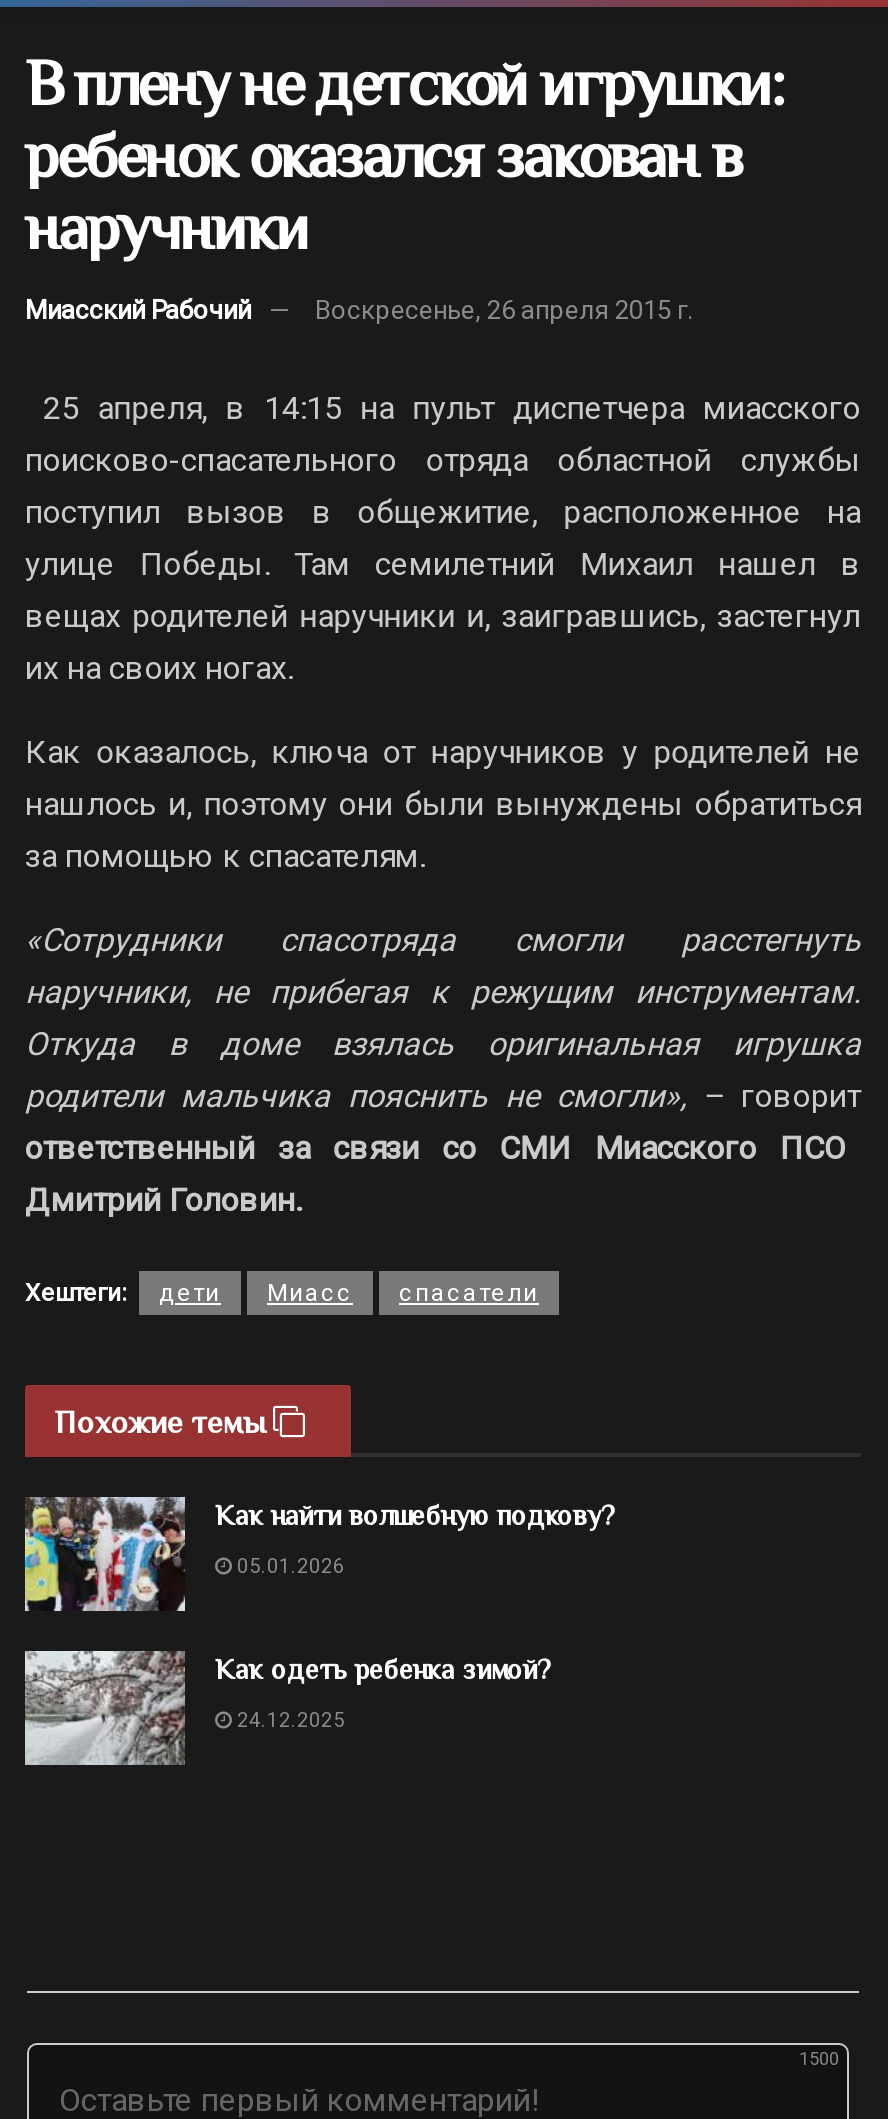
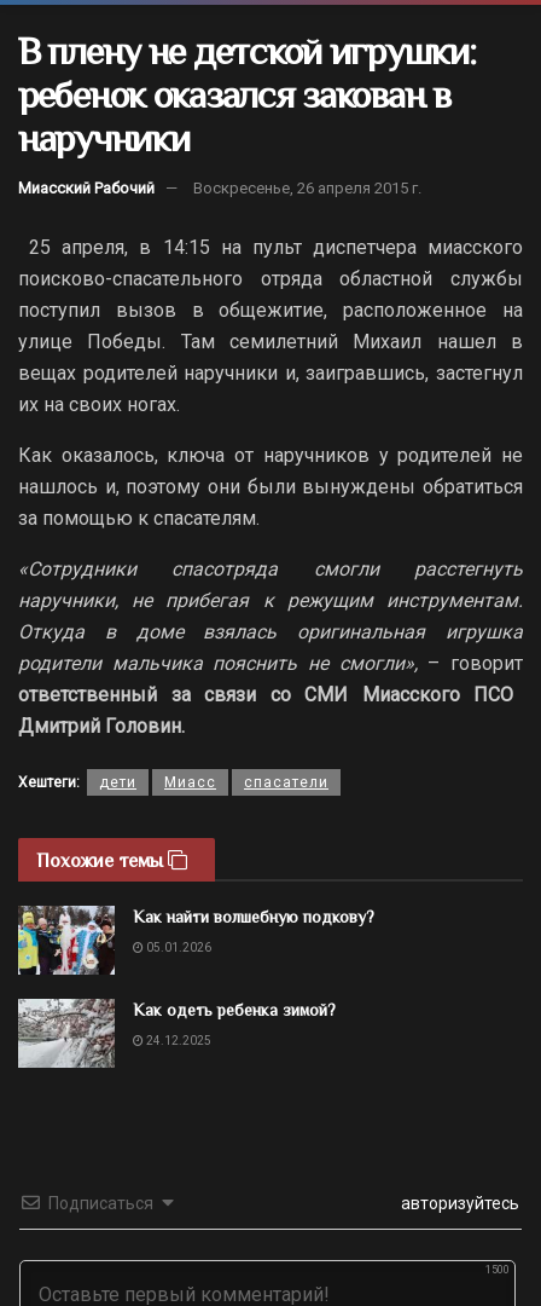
none -> [48,1194,519,1213] Подписаться | авторизуйтесь

